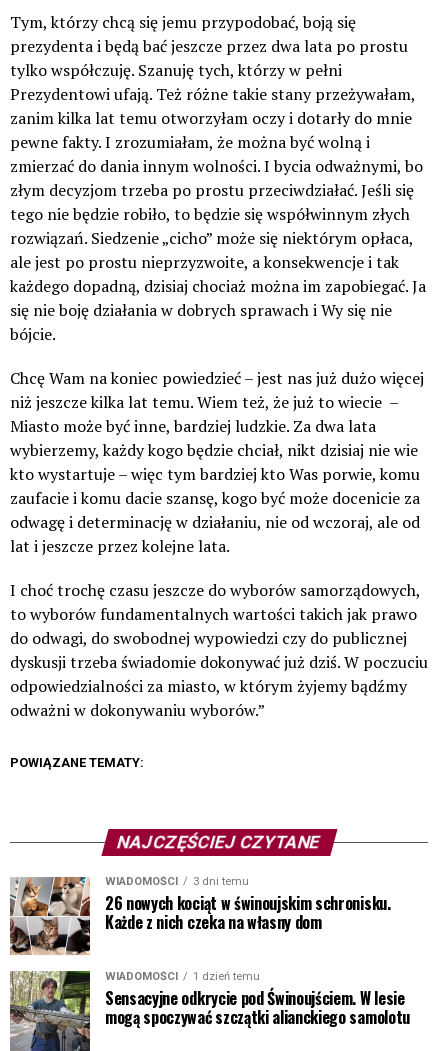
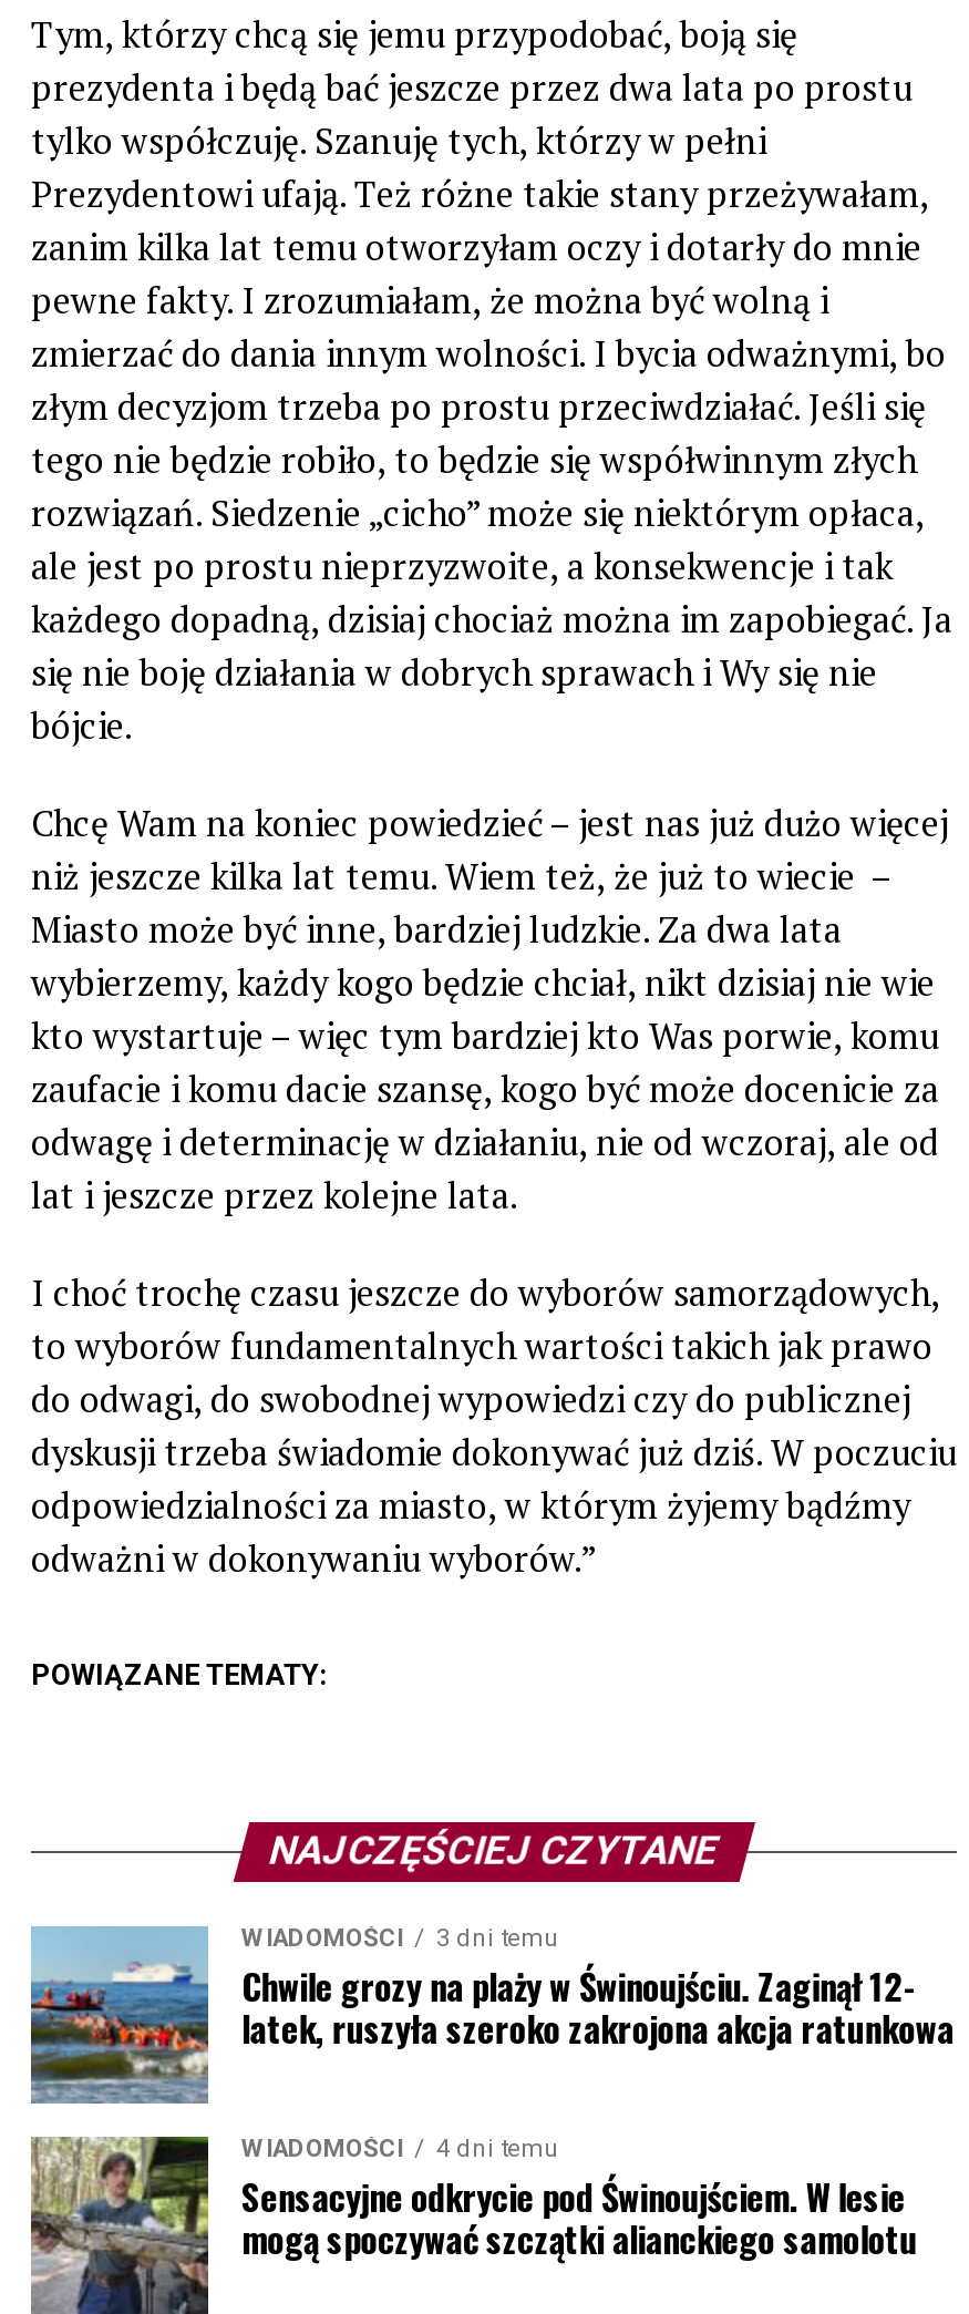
[9,876,391,956] [image] | 26 nowych kociąt w świnoujskim schronisku. | Każde z nich czeka na własny dom -> [29,1924,954,2106] [image] | Chwile grozy na plaży w Świnoujściu. Zaginął 12- | latek, ruszyła szeroko zakrojona akcja ratunkowa
[105,970,260,983] WIADOMOŚCI 1 dzień temu -> [241,2135,560,2163] WIADOMOŚCI 4 dni temu

